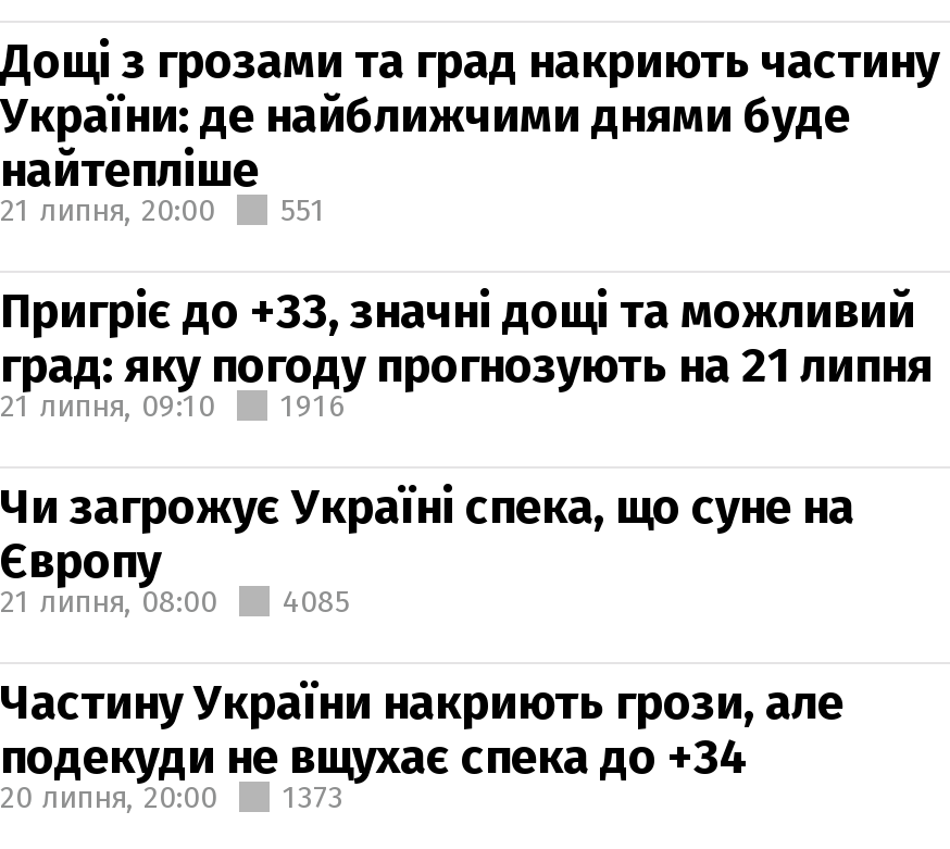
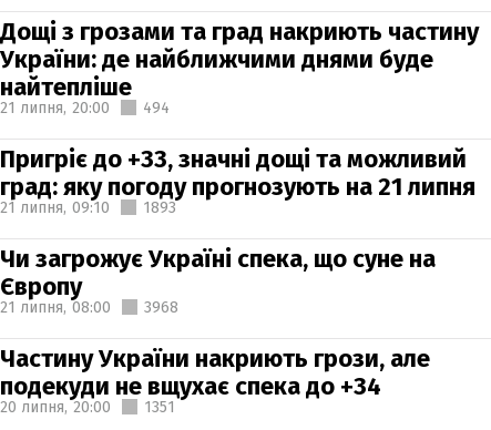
[0,191,326,228] 21 липня, 20:00 551 -> [0,98,170,117] 21 липня, 20:00 494
[280,387,346,424] 1916 -> [143,198,176,217] 1893
[0,583,350,620] 21 липня, 08:00 4085 -> [0,298,178,316] 21 липня, 08:00 3968
[0,778,343,815] 20 липня, 20:00 1373 -> [0,397,175,416] 20 липня, 20:00 1351

